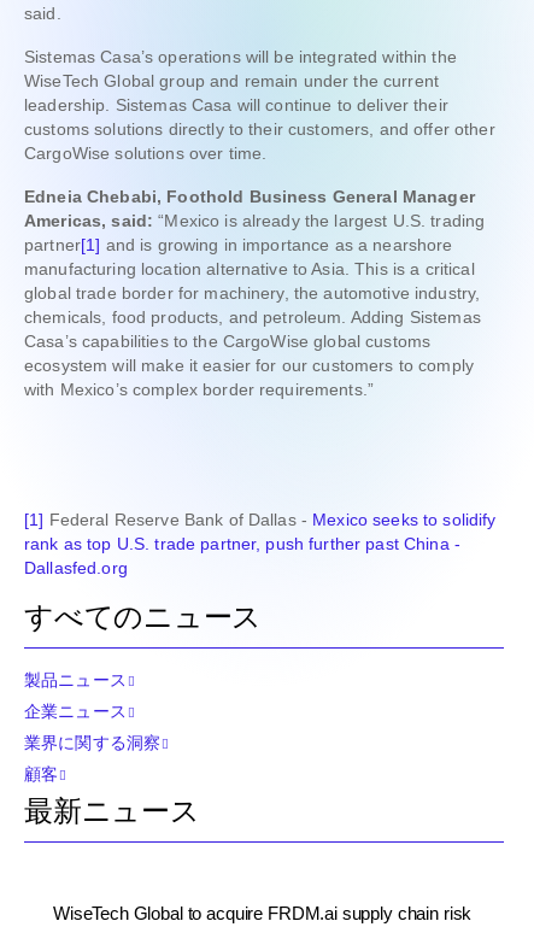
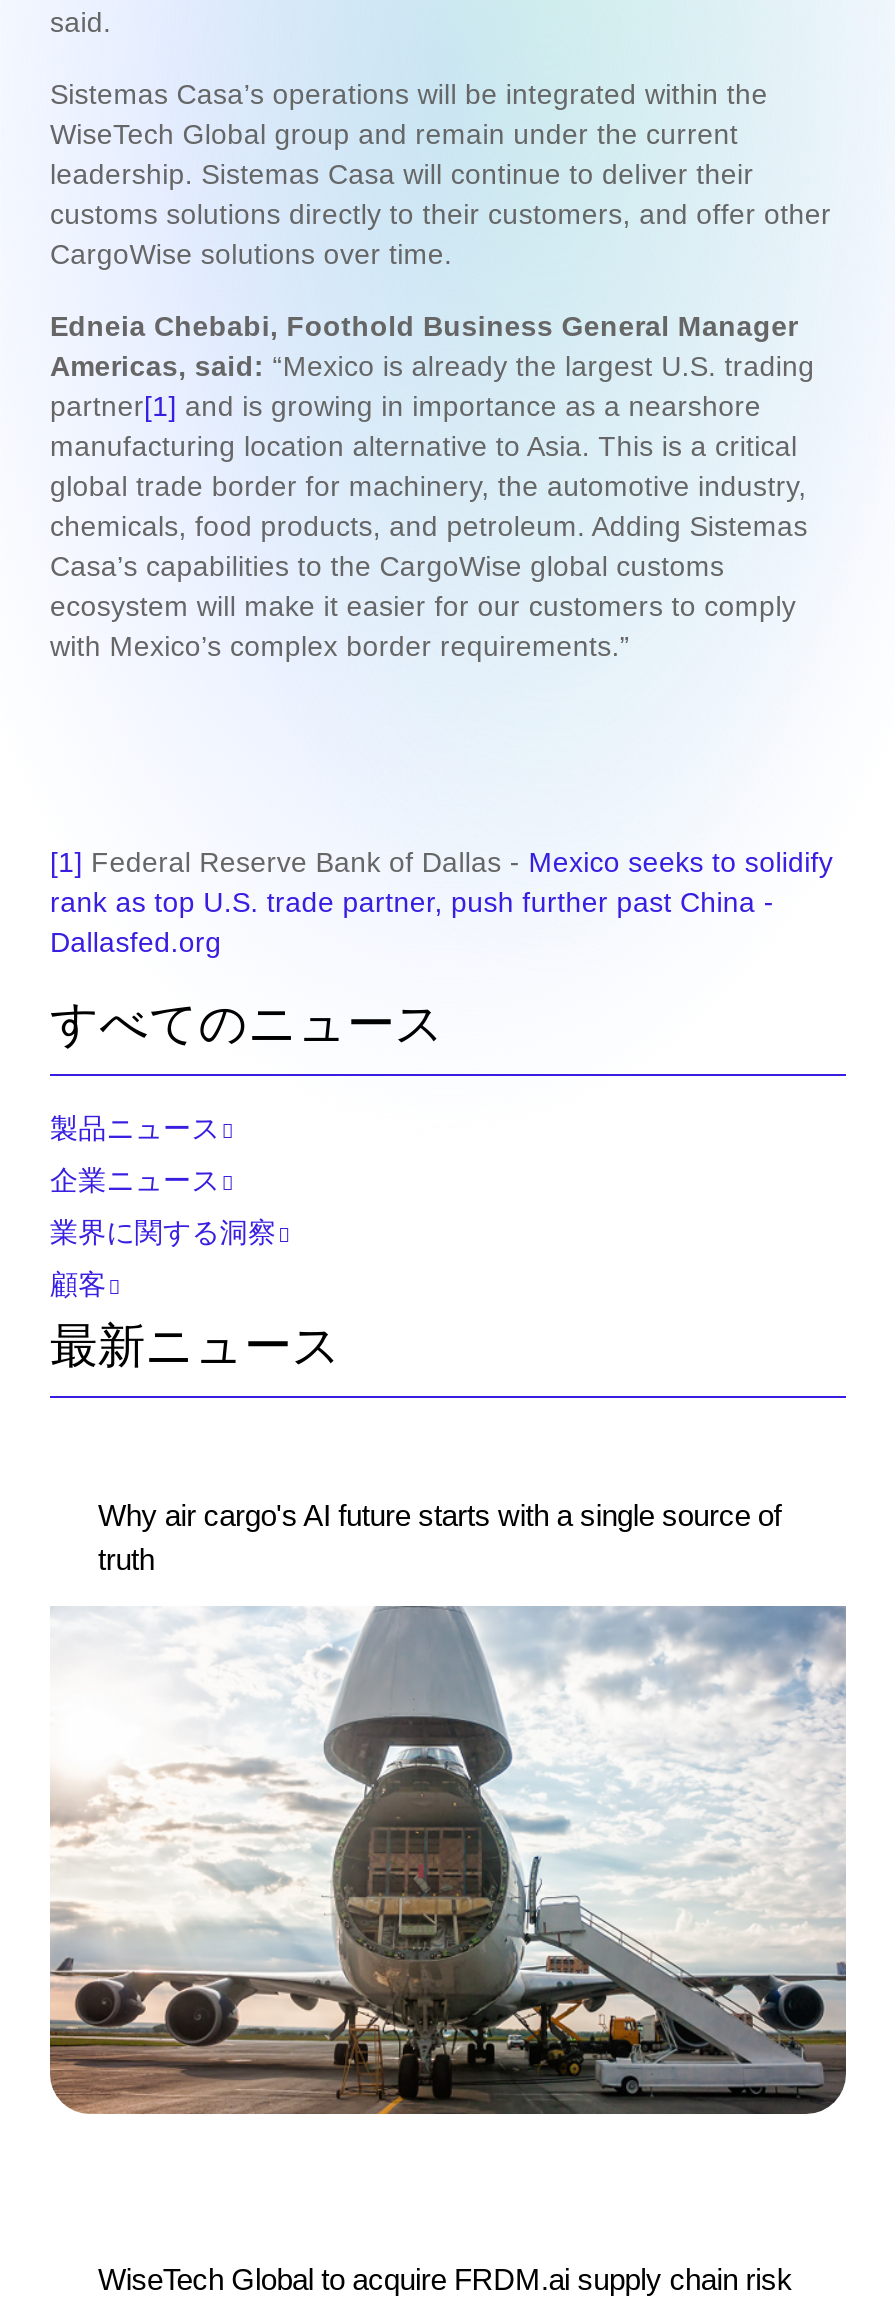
none -> [48,1604,848,2116] [image]
none -> [98,1498,781,1576] Why air cargo's AI future starts with a single source of | truth

